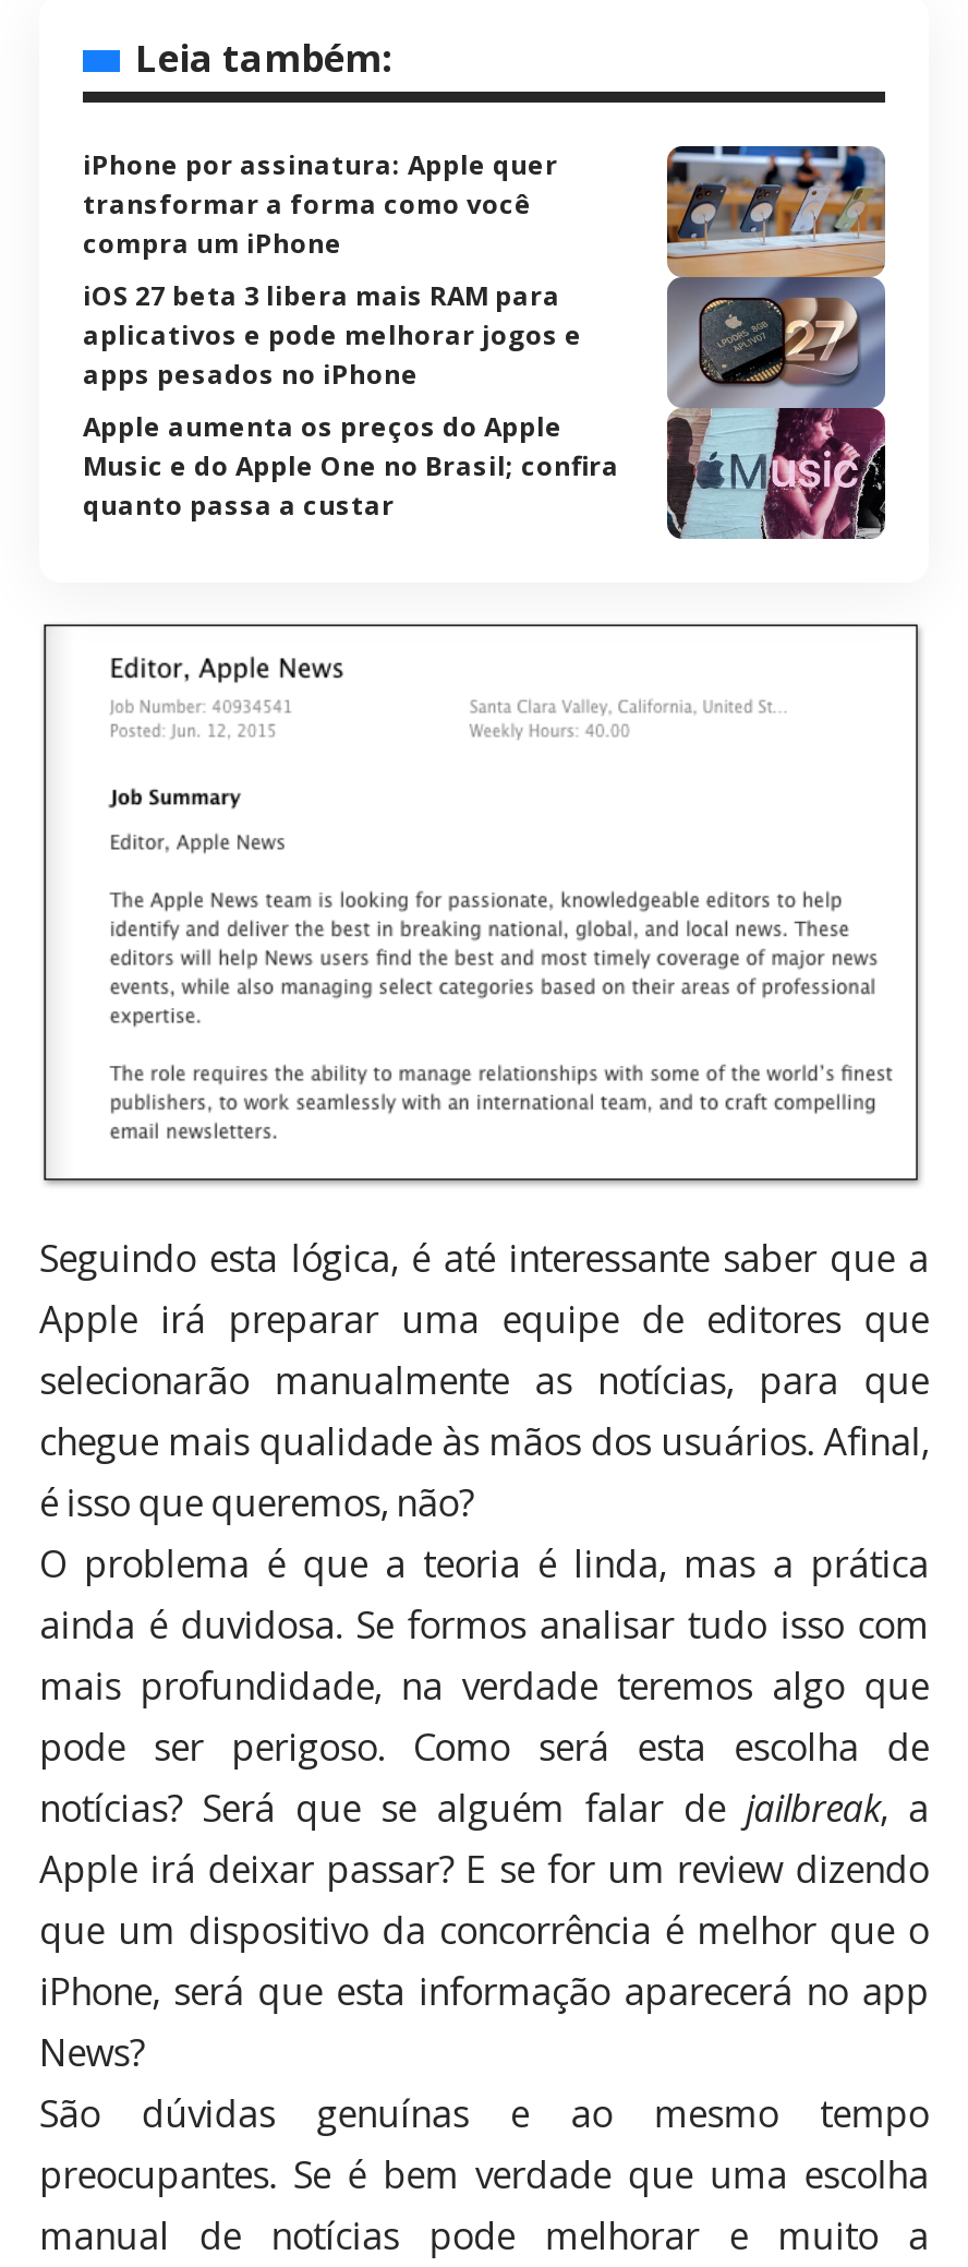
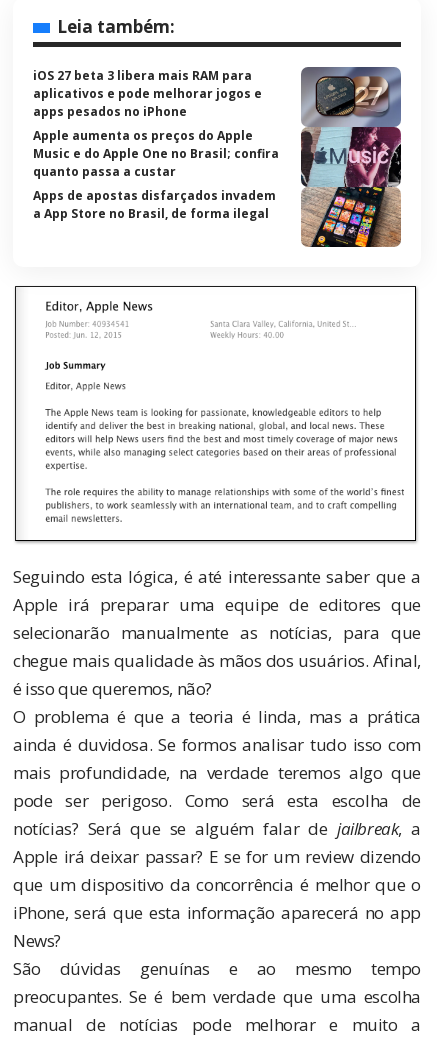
[83,147,558,262] iPhone por assinatura: Apple quer | transformar a forma como você | compra um iPhone -> none
[665,144,887,279] [image] -> none
moved [83,278,619,524] -> [33,67,279,180]: iOS 27 beta 3 libera mais RAM para | aplicativos e pode melhorar jogos e | apps pesados no iPhone | Apple aumenta os preços do Apple | Music e do Apple One no Brasil; confira | quanto passa a custar
none -> [33,186,402,248] [image] | Apps de apostas disfarçados invadem | a App Store no Brasil, de forma ilegal

